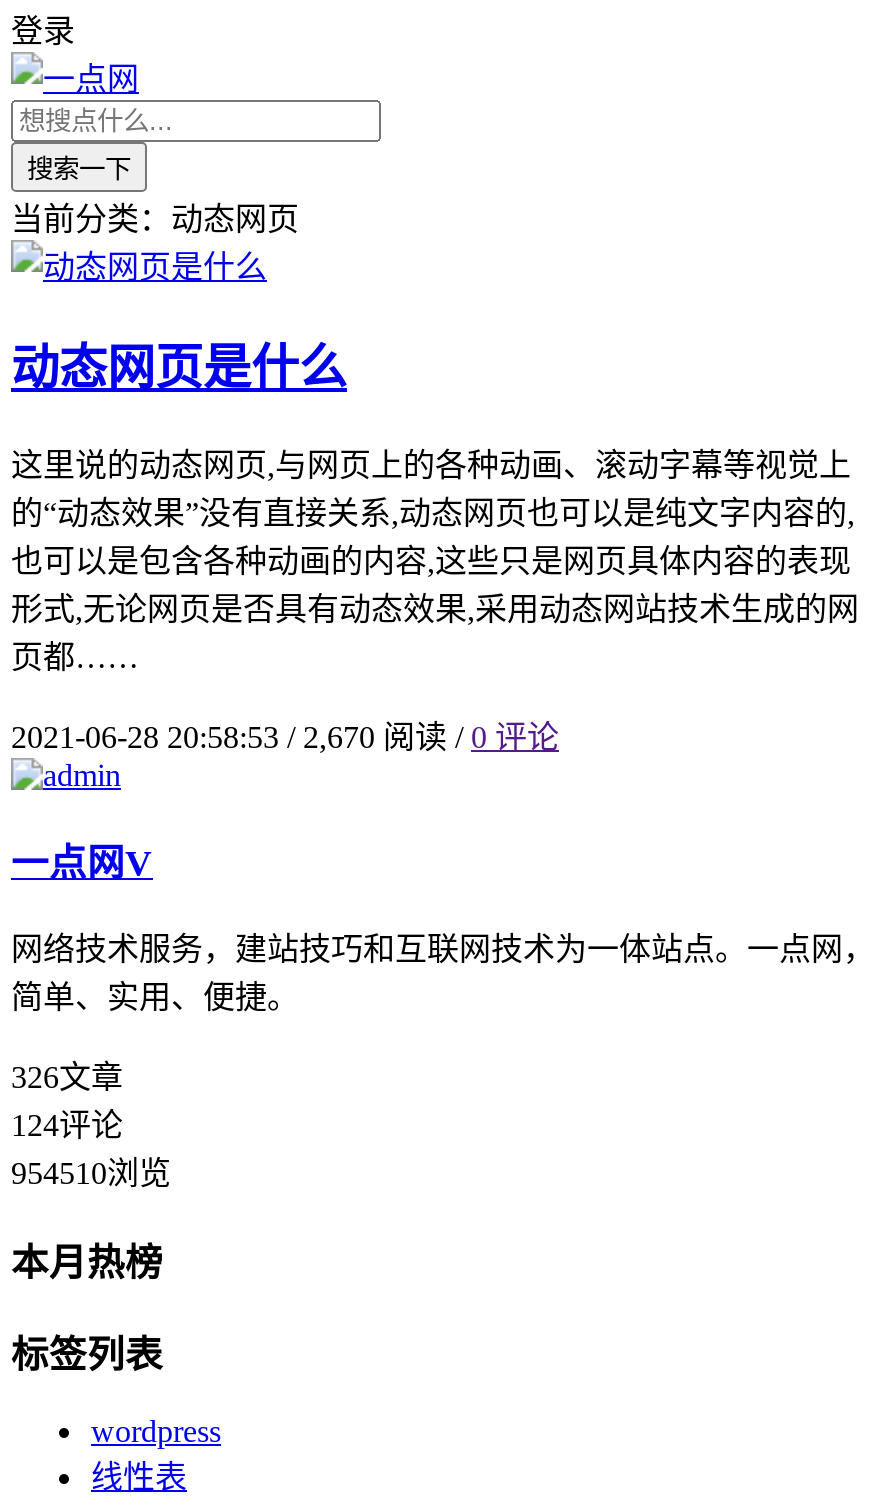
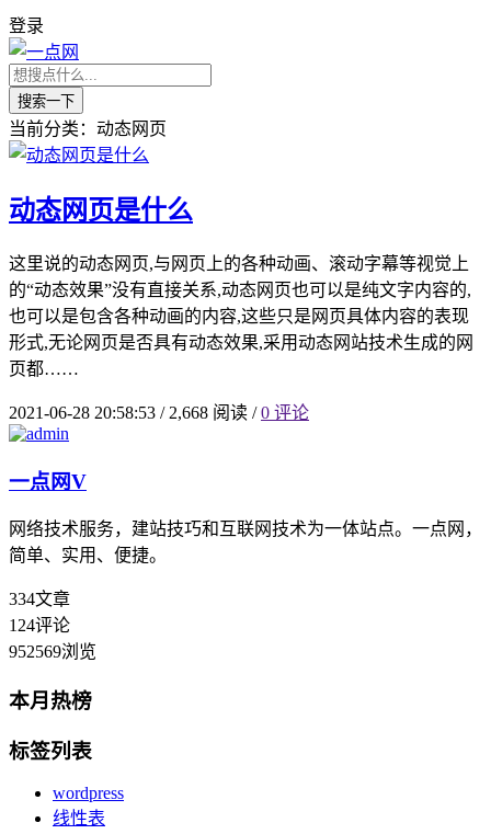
[11,720,559,754] 2021-06-28 20:58:53 / 2,670 阅读 / 0 评论 -> [9,403,309,422] 2021-06-28 20:58:53 / 2,668 阅读 / 0 评论
[11,1060,123,1094] 326文章 -> [9,590,70,608] 334文章
[11,1156,171,1190] 954510浏览 -> [9,642,96,661] 952569浏览

